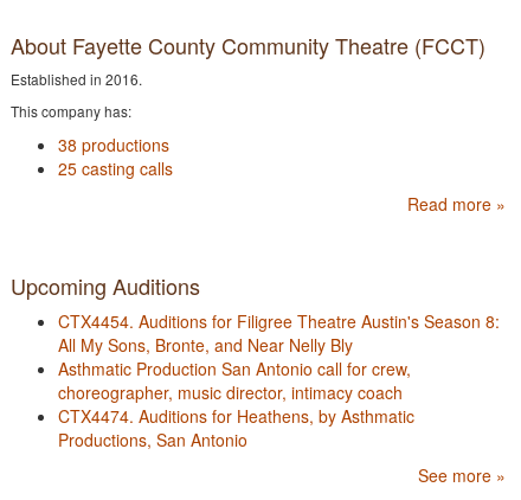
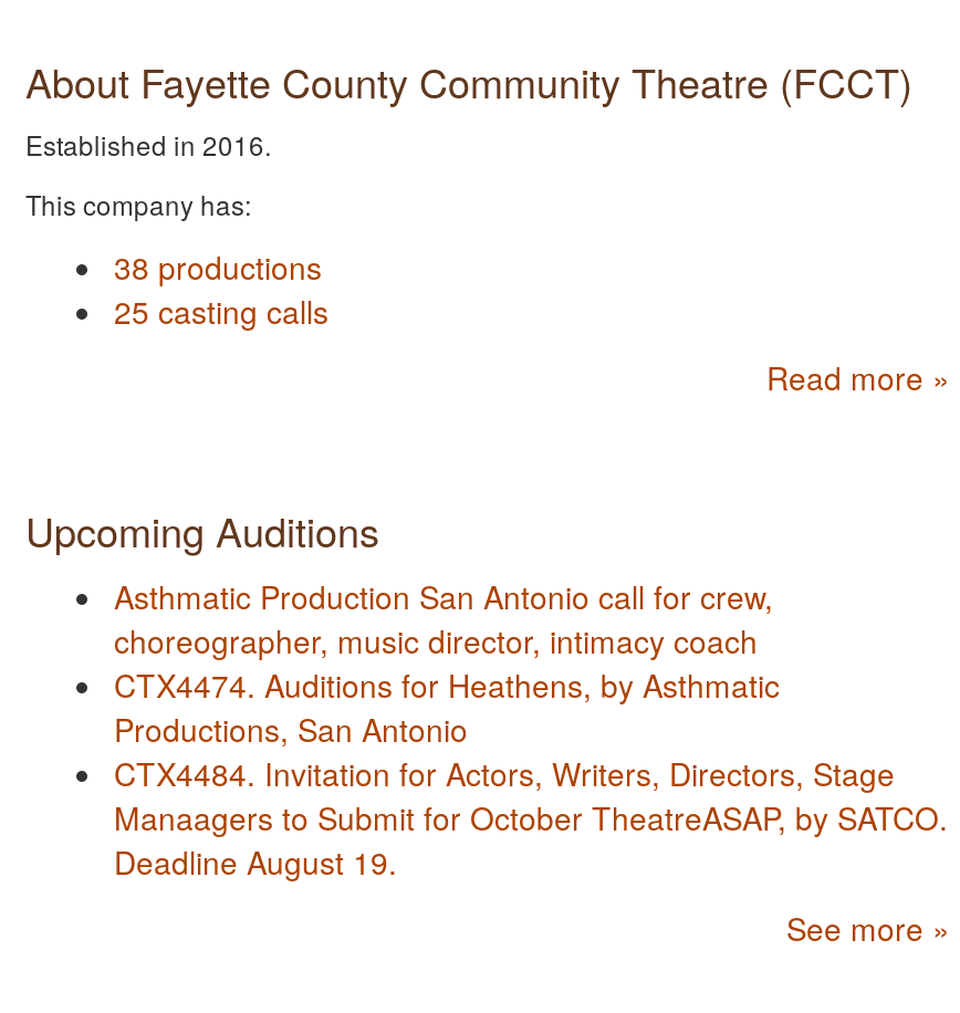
[58,309,500,357] CTX4454. Auditions for Filigree Theatre Austin's Season 8: | All My Sons, Bronte, and Near Nelly Bly -> none
moved [58,357,414,451] -> [114,574,780,751]: Asthmatic Production San Antonio call for crew, | choreographer, music director, intimacy coach | CTX4474. Auditions for Heathens, by Asthmatic | Productions, San Antonio
none -> [114,751,948,884] CTX4484. Invitation for Actors, Writers, Directors, Stage | Manaagers to Submit for October TheatreASAP, by SATCO. | Deadline August 19.

